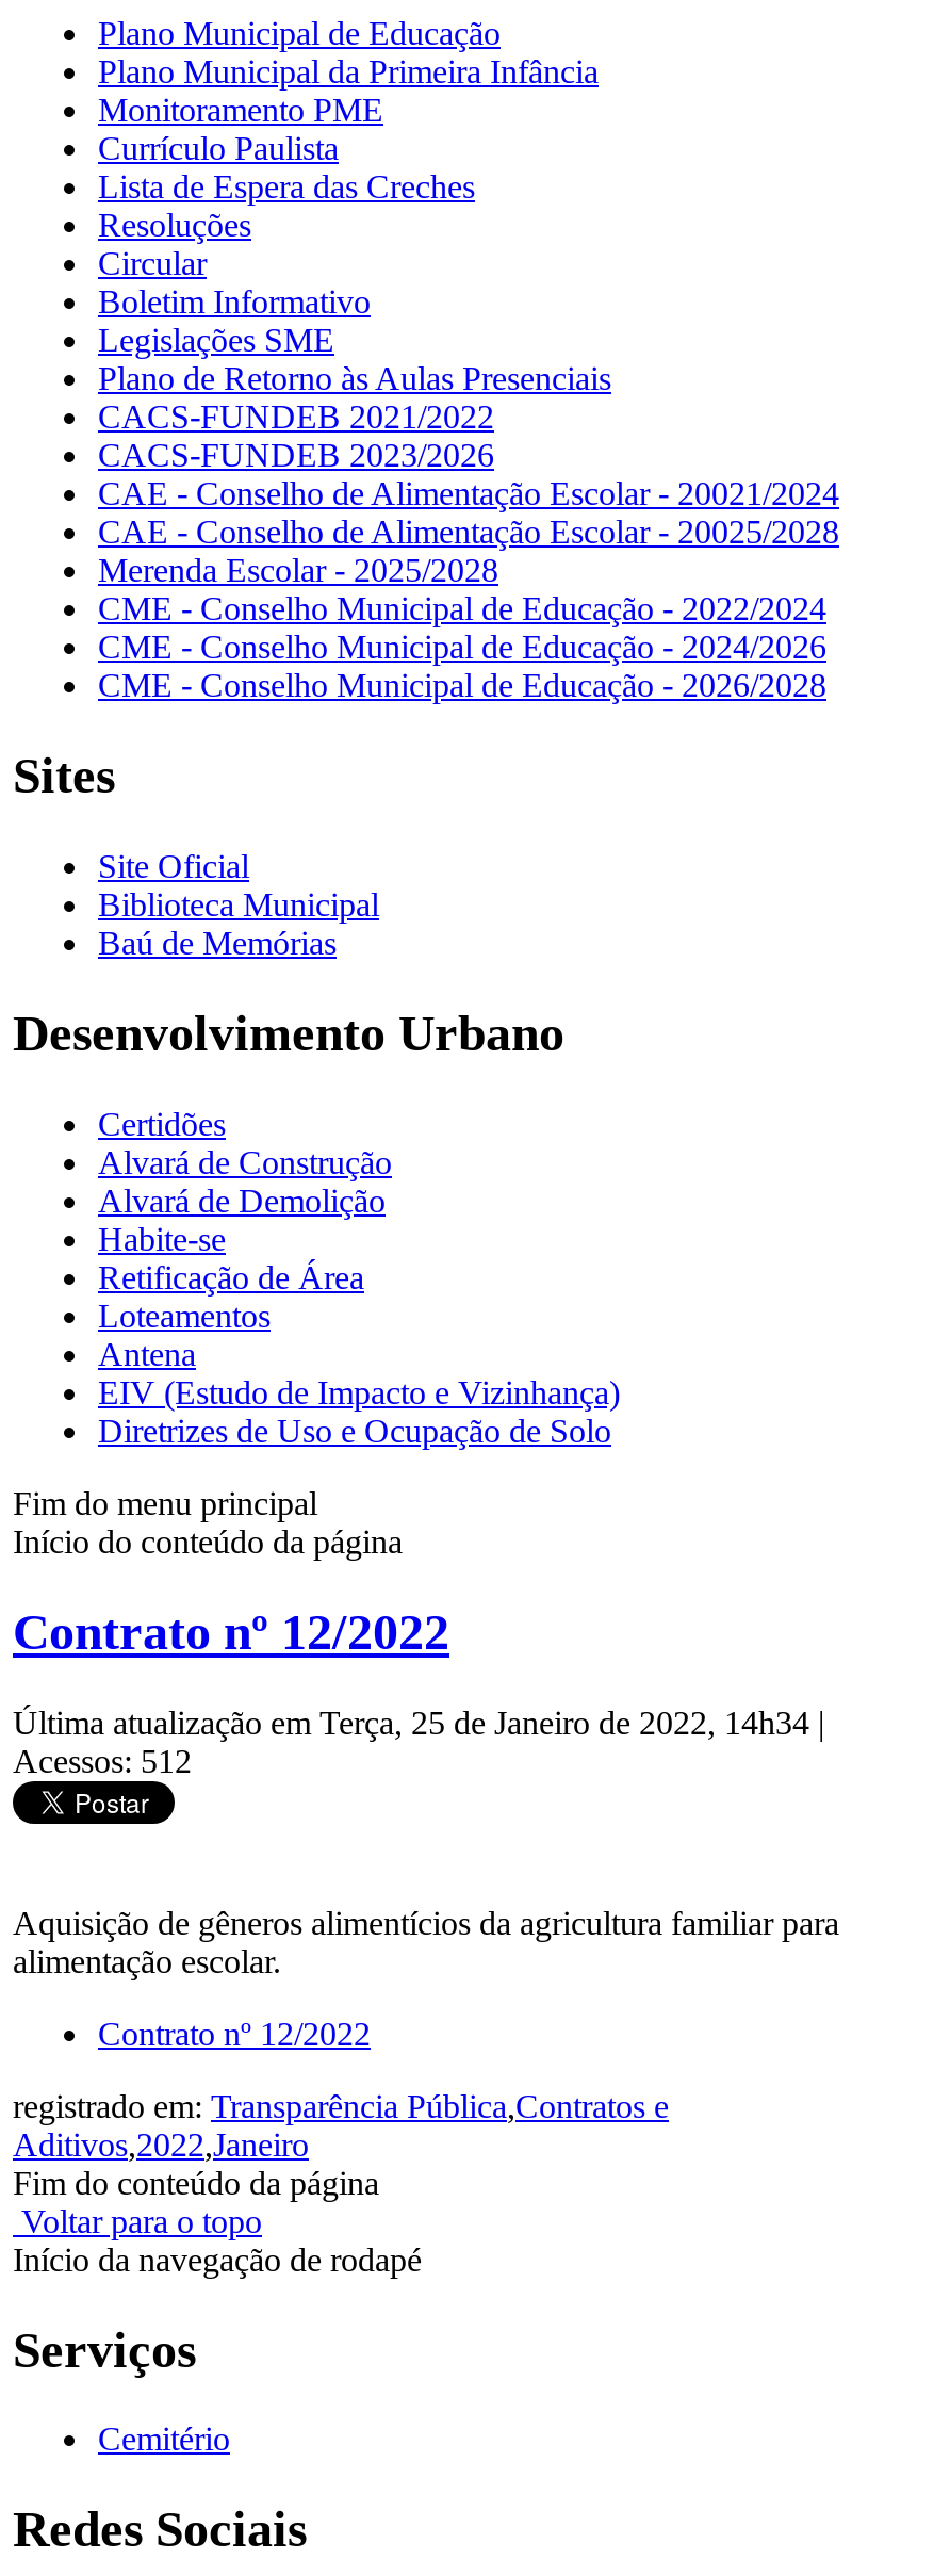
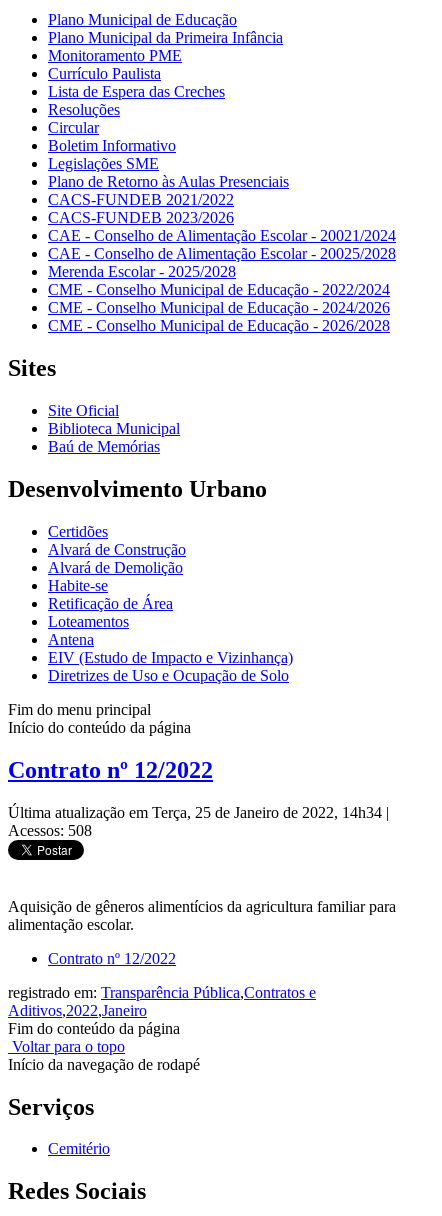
[13,1742,192,1778] Acessos: 512 -> [8,822,92,839] Acessos: 508

